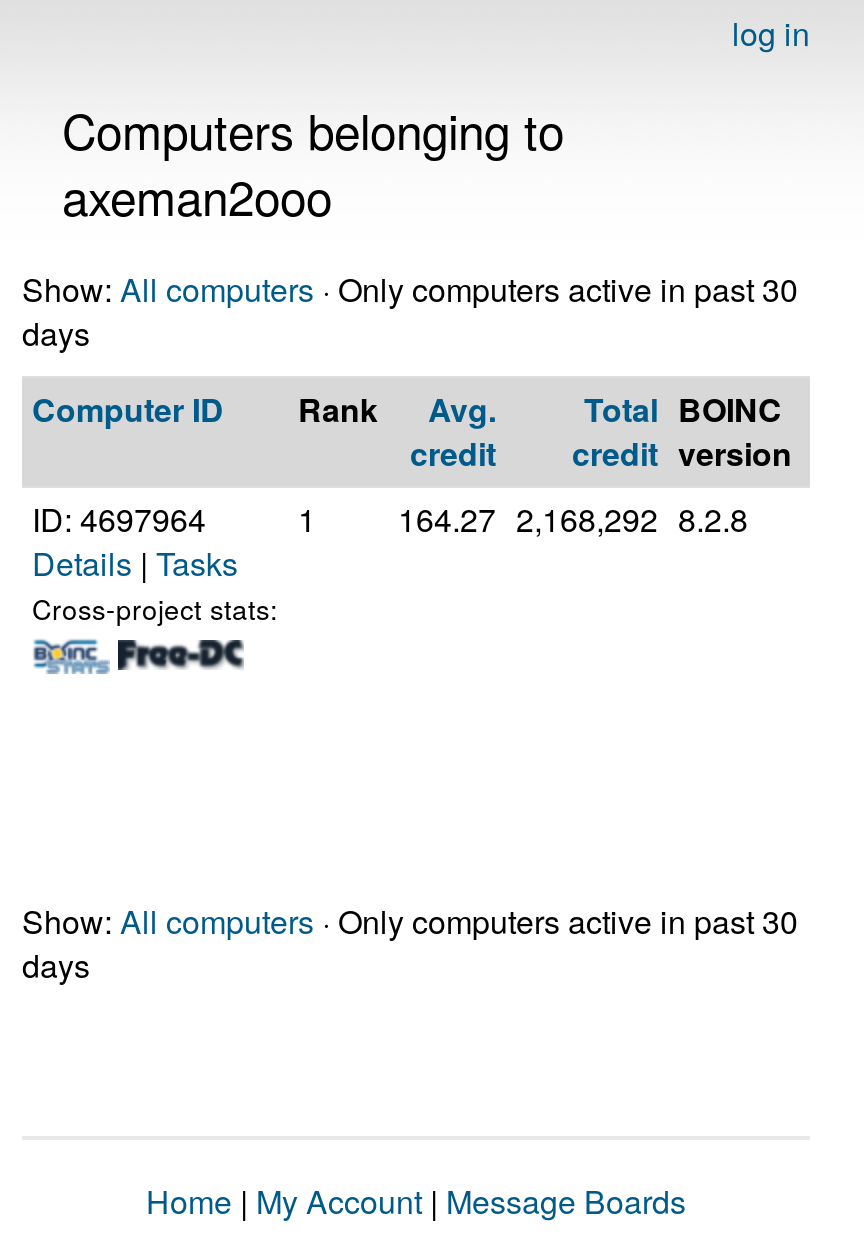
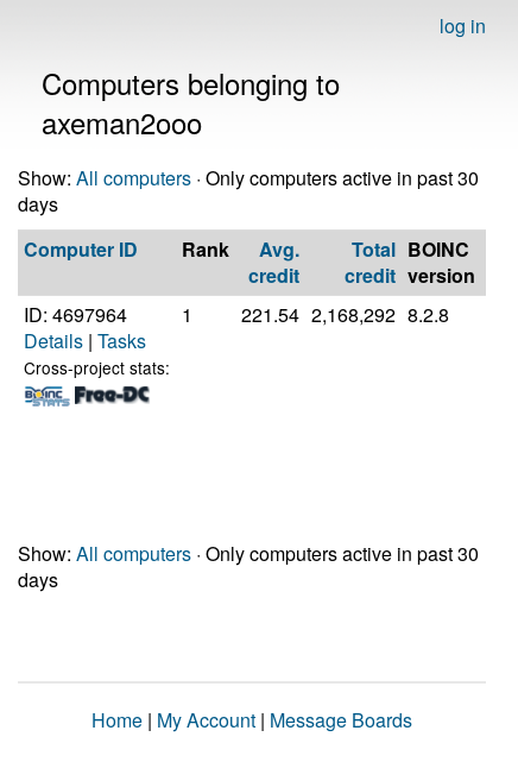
[398,496,748,542] 164.27 2,168,292 8.2.8 -> [241,301,449,328] 221.54 2,168,292 8.2.8

